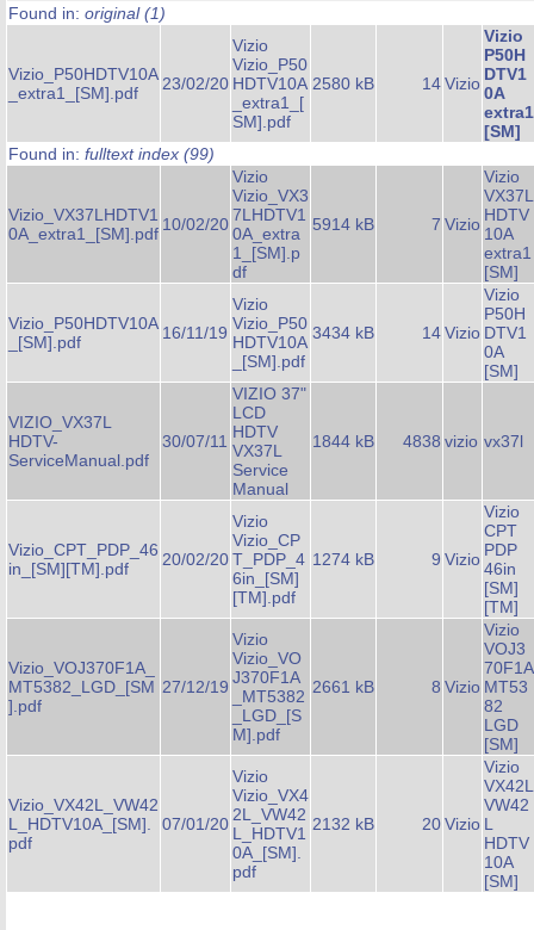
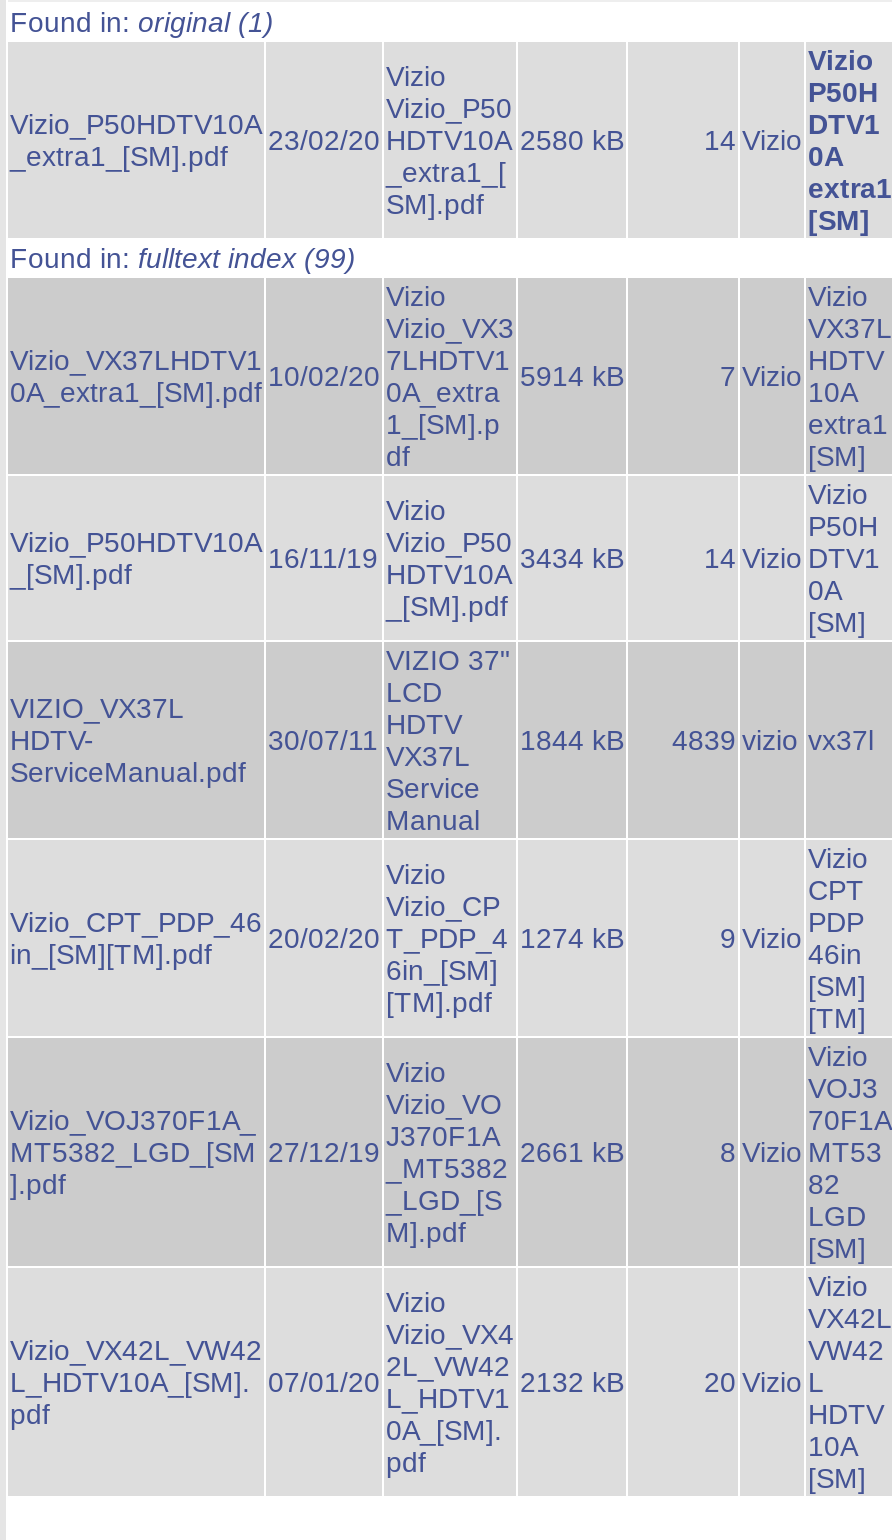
[162,422,523,460] 30/07/11 HDTV VX37L 1844 kB 4838 vizio vx37l -> [268,708,874,772] 30/07/11 HDTV VX37L 1844 kB 4839 vizio vx37l

